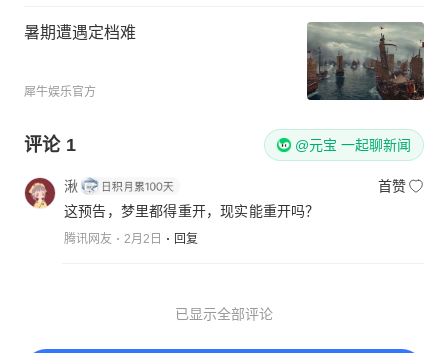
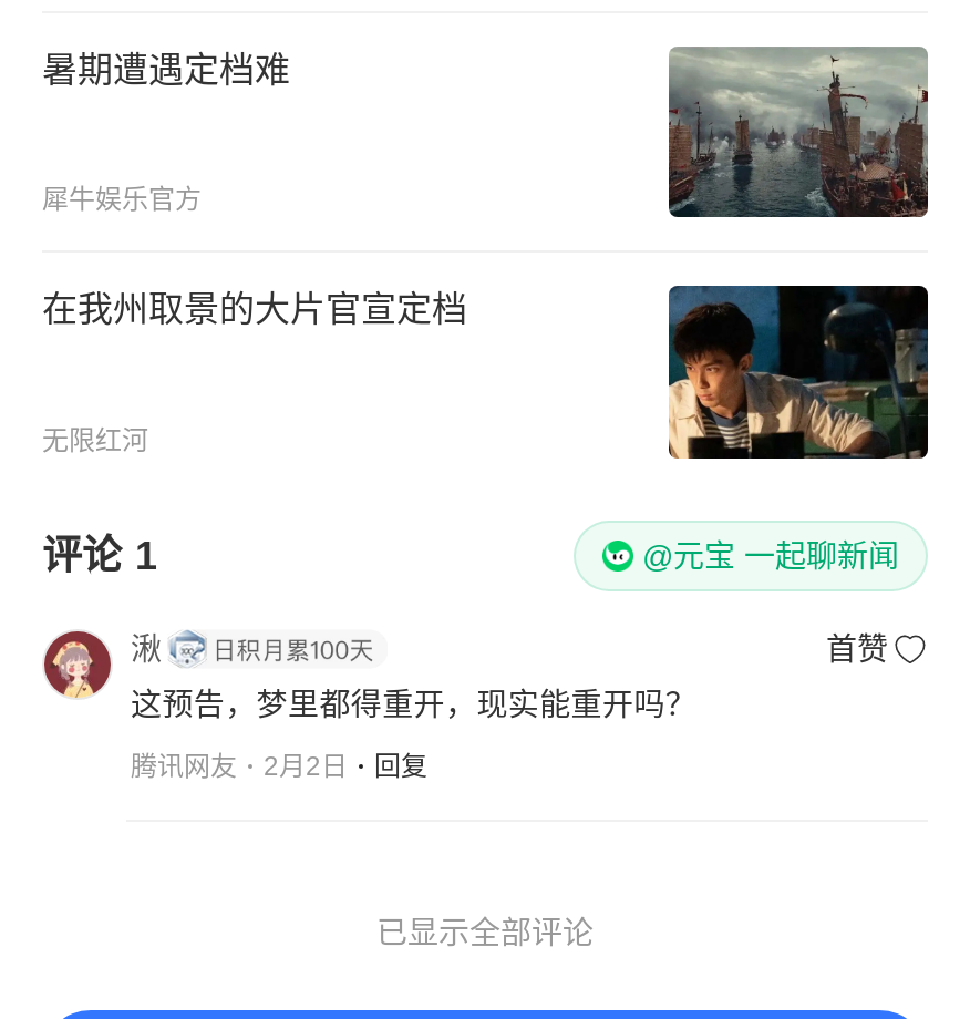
none -> [42,290,467,328] 在我州取景的大片官宣定档
none -> [42,425,148,456] 无限红河
none -> [667,284,928,459] [image]

